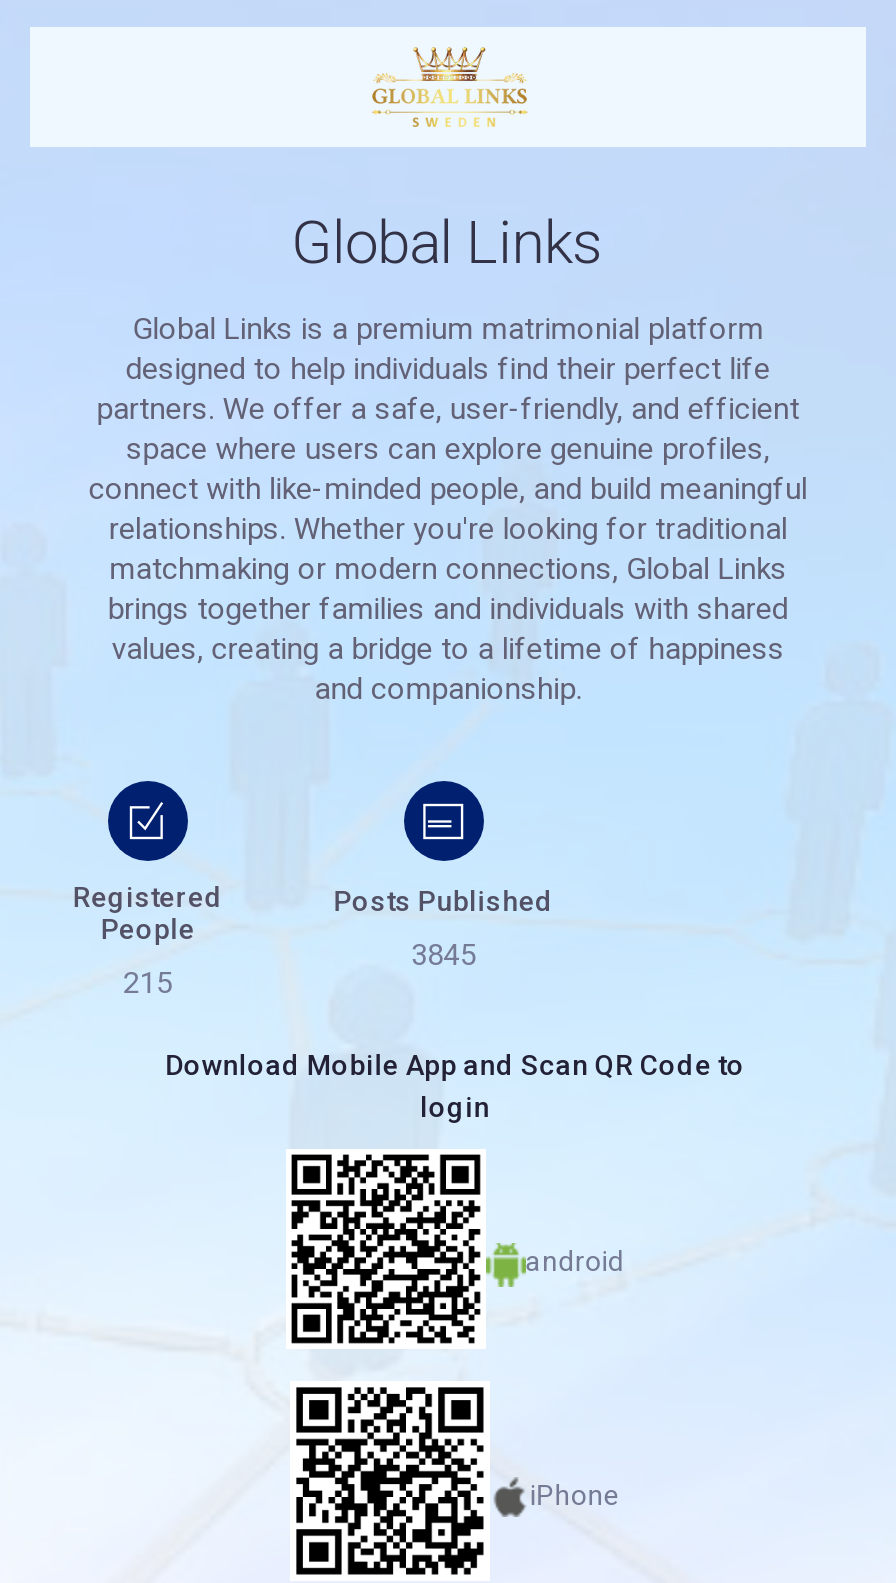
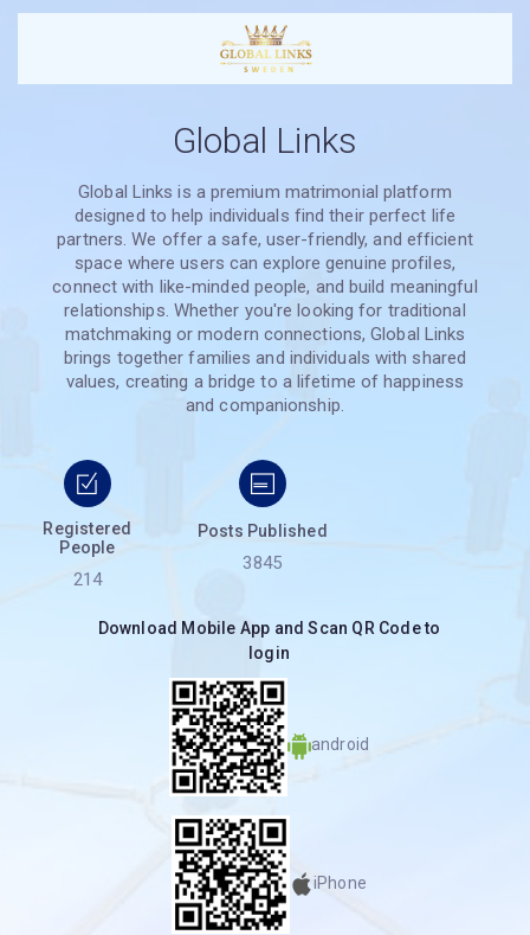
[123,964,172,1000] 215 -> [73,568,102,590] 214

